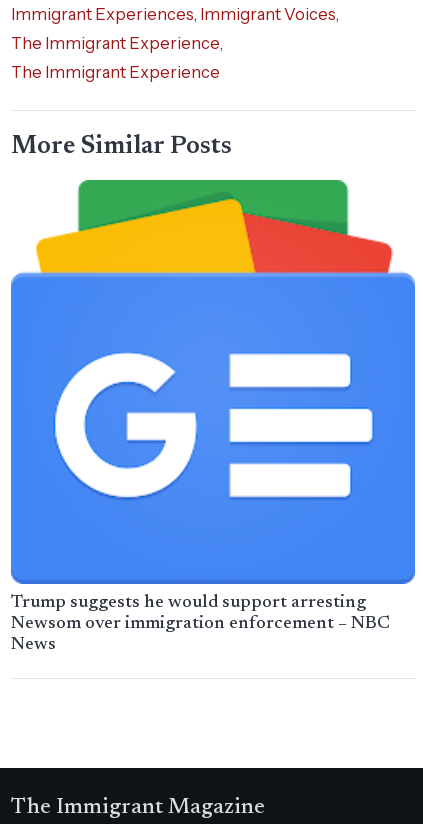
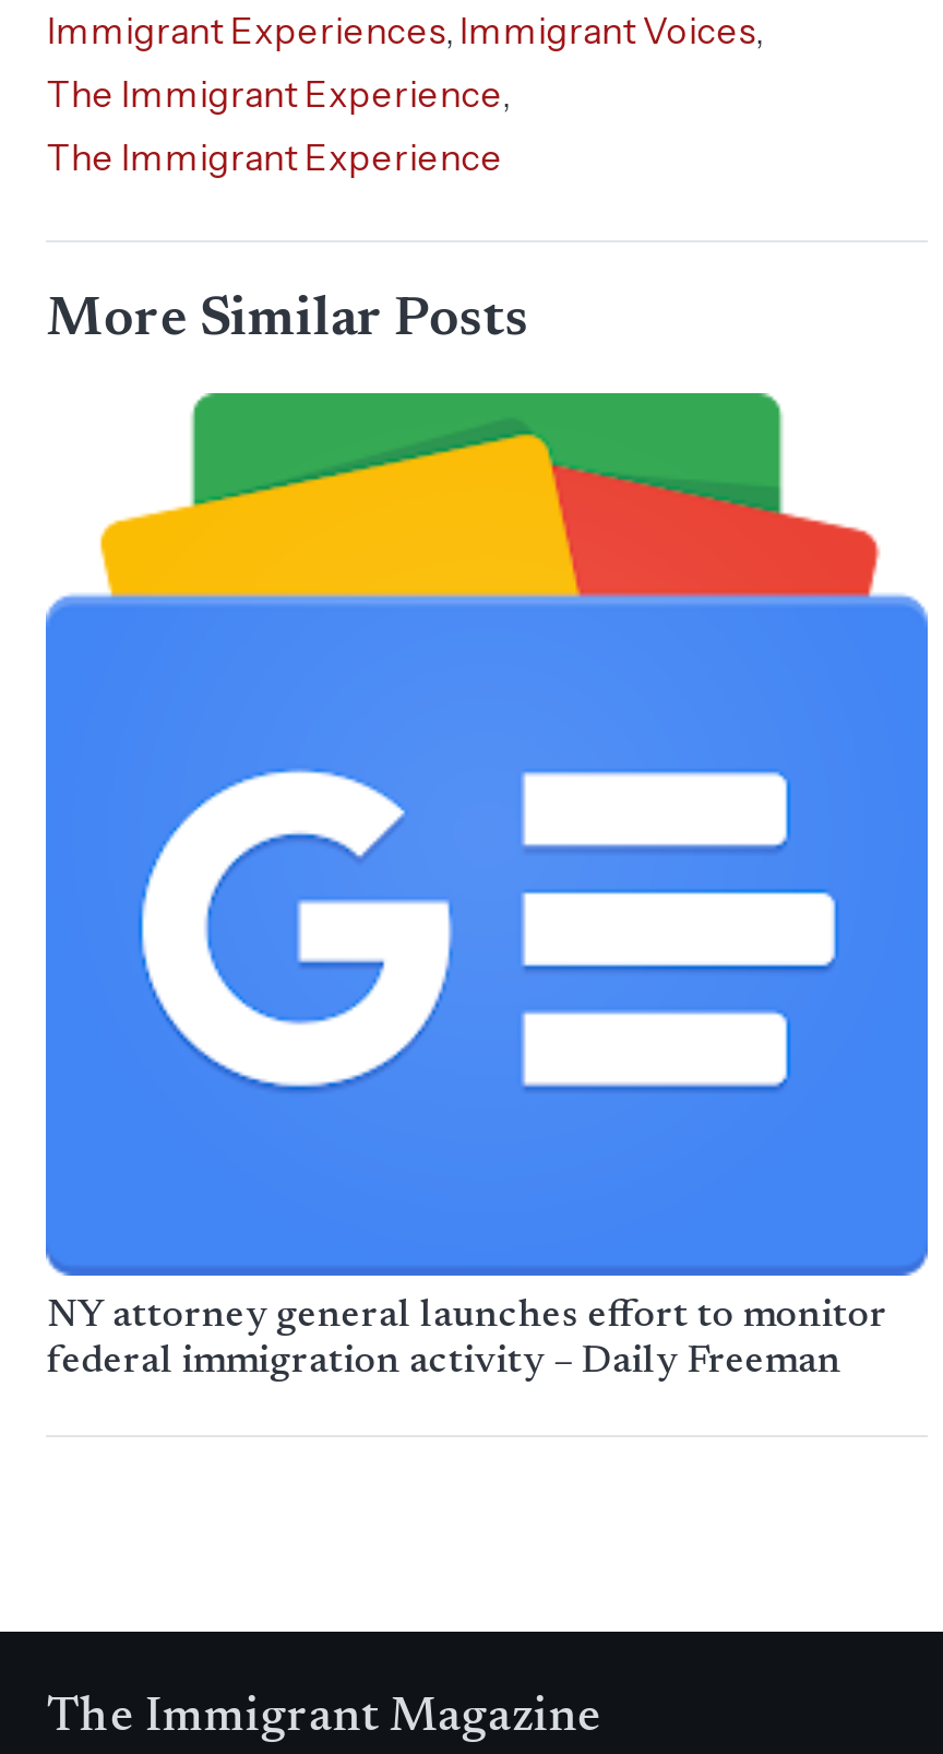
[11,594,390,654] Trump suggests he would support arresting | Newsom over immigration enforcement – NBC | News -> [47,1297,887,1382] NY attorney general launches effort to monitor | federal immigration activity – Daily Freeman

